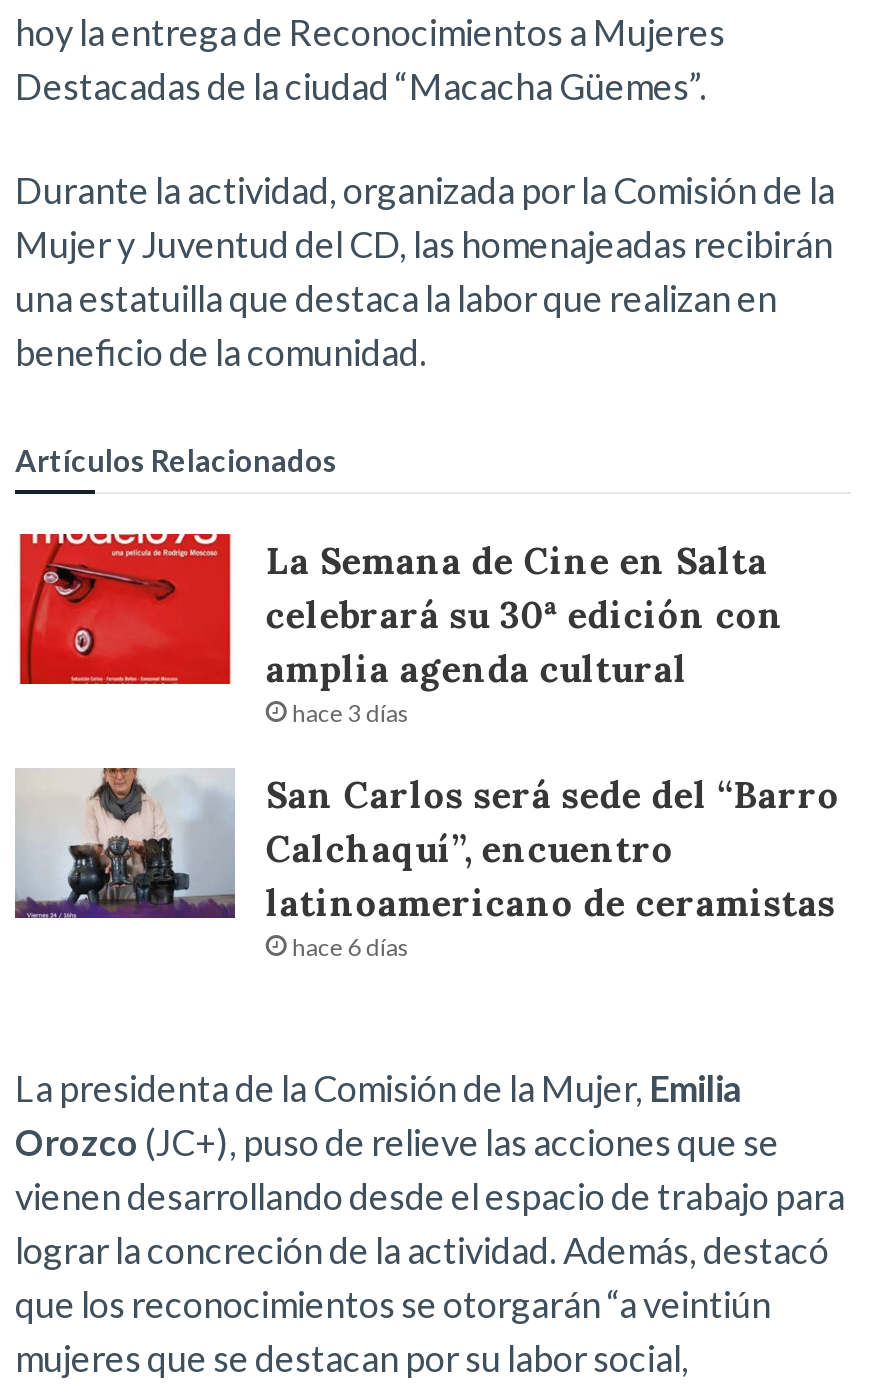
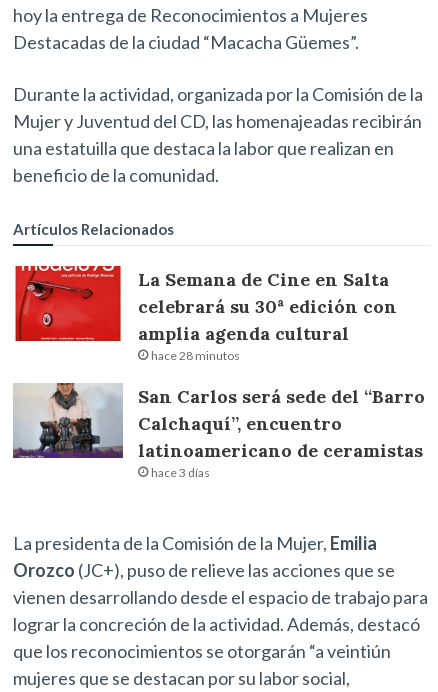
[292,697,410,727] hace 3 días -> [151,348,240,363] hace 28 minutos
[292,931,410,961] hace 6 días -> [151,465,210,480] hace 3 días

